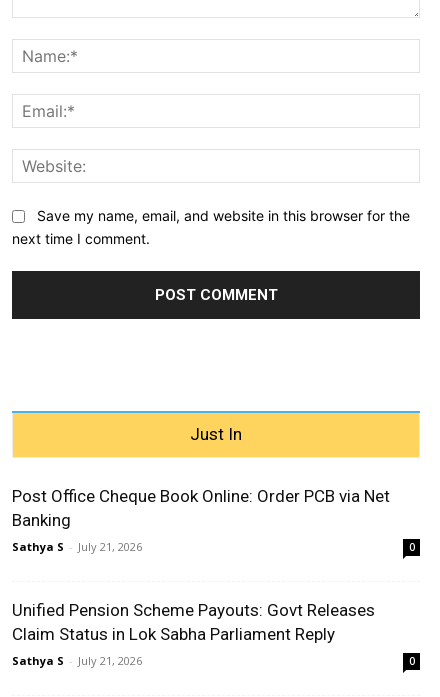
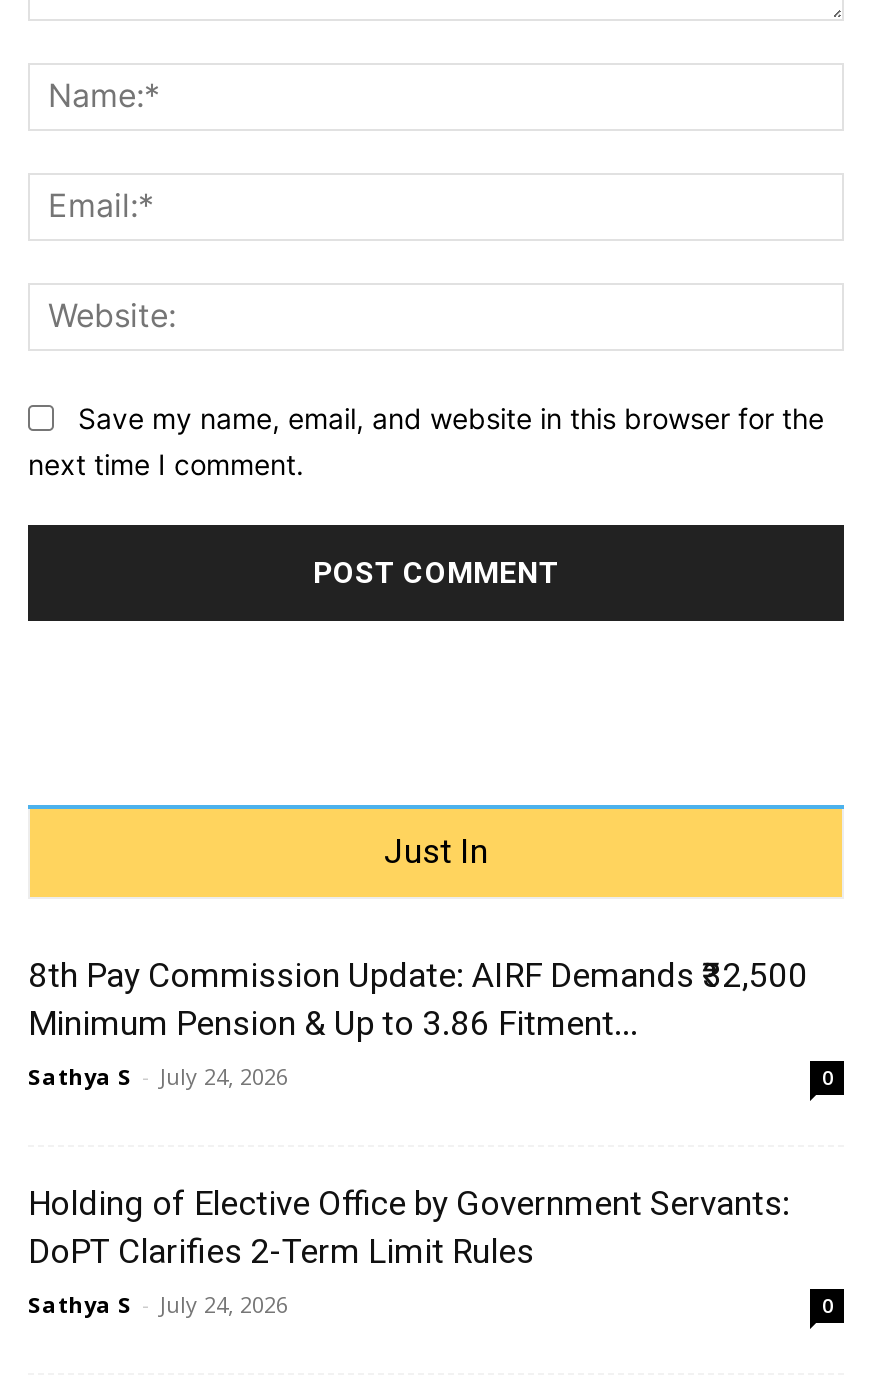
[12,485,390,553] Post Office Cheque Book Online: Order PCB via Net | Banking | Sathya S - July 21, 2026 -> [28,956,808,1092] 8th Pay Commission Update: AIRF Demands ₹32,500 | Minimum Pension & Up to 3.86 Fitment... | Sathya S - July 24, 2026
[12,599,375,667] Unified Pension Scheme Payouts: Govt Releases | Claim Status in Lok Sabha Parliament Reply | Sathya S - July 21, 2026 -> [28,1184,790,1320] Holding of Elective Office by Government Servants: | DoPT Clarifies 2-Term Limit Rules | Sathya S - July 24, 2026

